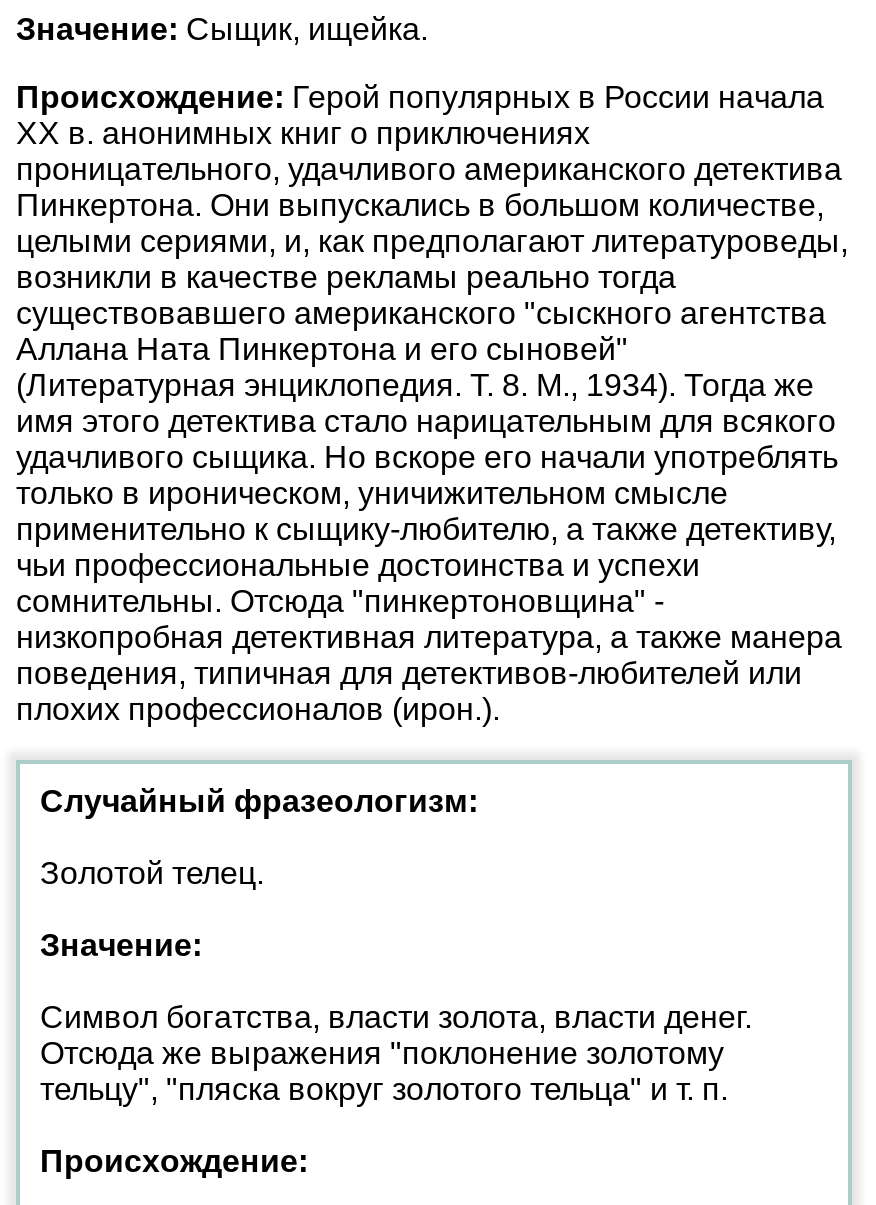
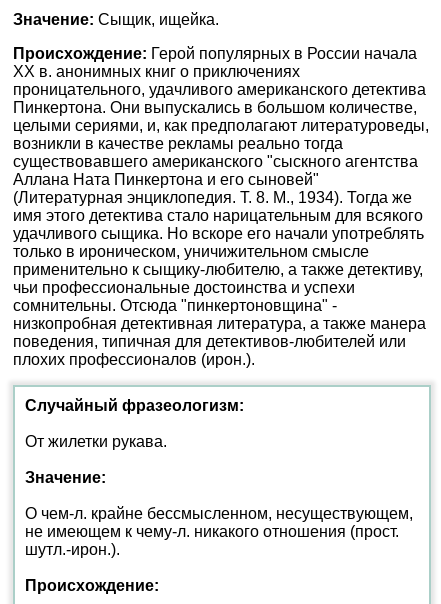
[40,856,264,890] Золотой телец. -> [25,433,167,450] От жилетки рукава.
[40,1000,752,1106] Символ богатства, власти золота, власти денег. | Отсюда же выражения "поклонение золотому | тельцу", "пляска вокруг золотого тельца" и т. п. -> [25,505,413,558] О чем-л. крайне бессмысленном, несуществующем, | не имеющем к чему-л. никакого отношения (прост. | шутл.-ирон.).

